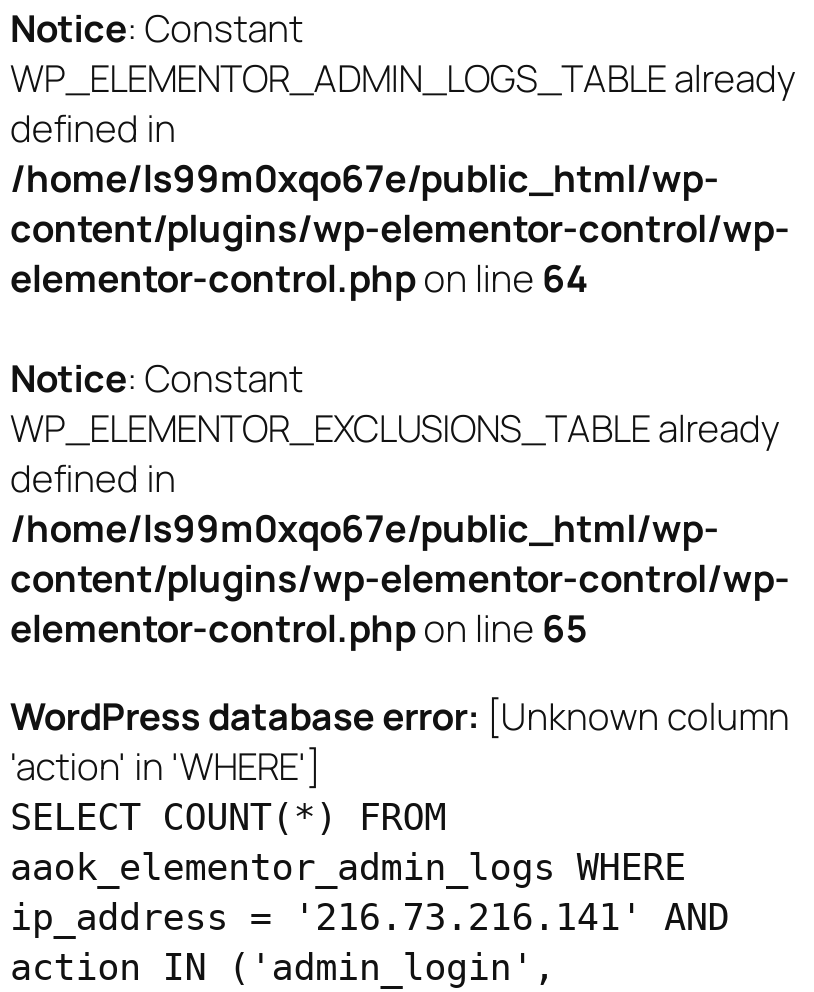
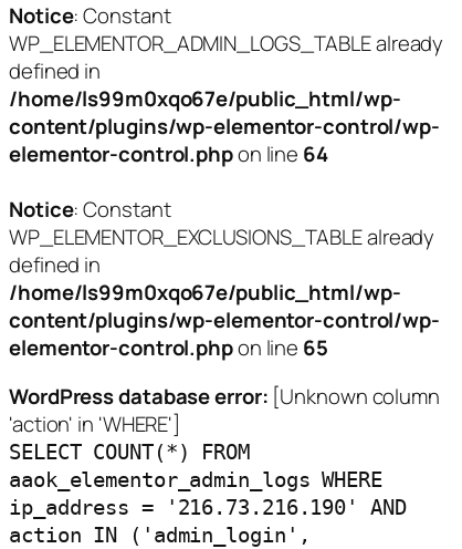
[10,895,729,937] ip_address = '216.73.216.141' AND -> [9,495,406,519] ip_address = '216.73.216.190' AND

